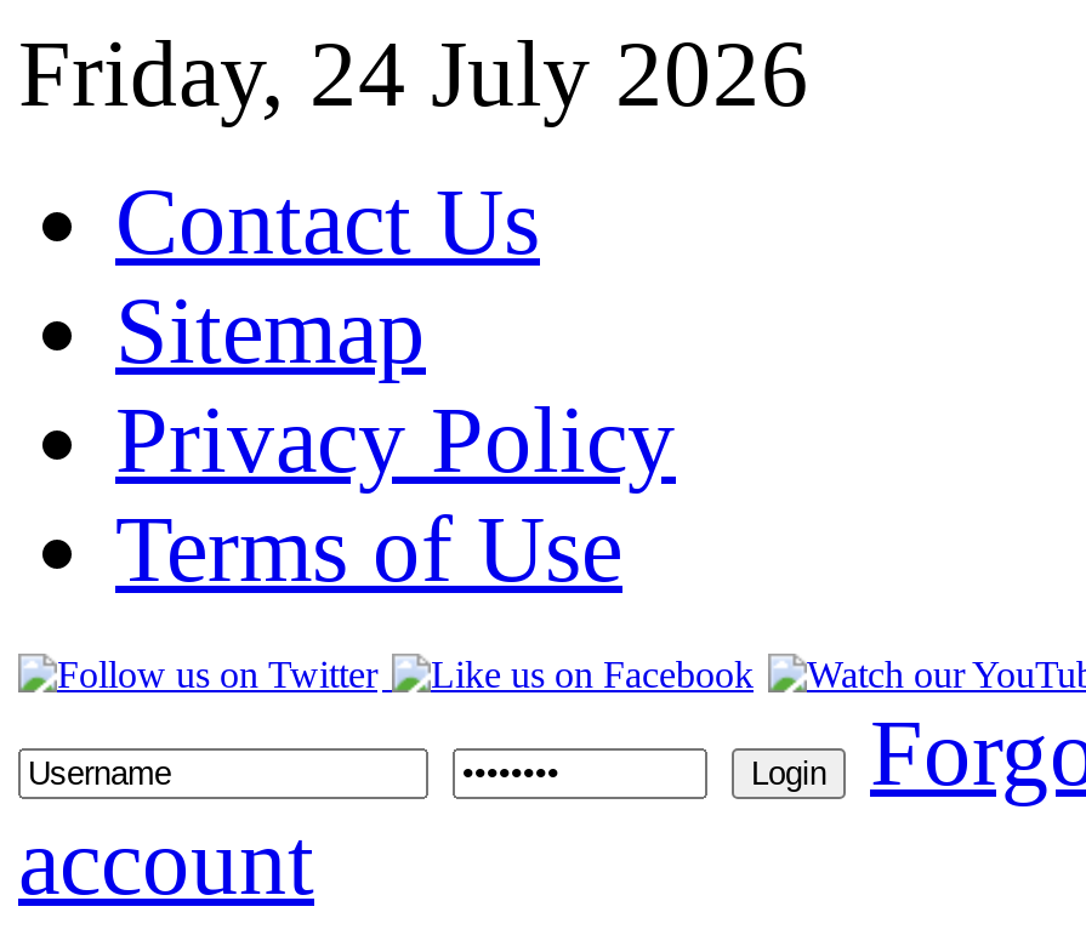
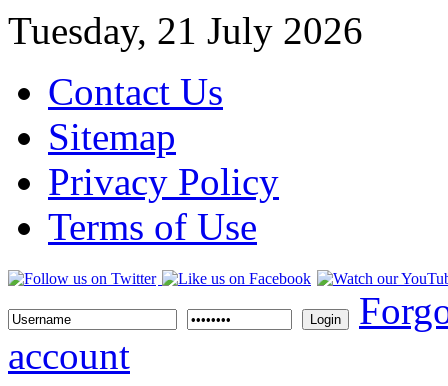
[18,21,809,125] Friday, 24 July 2026 -> [8,9,363,52] Tuesday, 21 July 2026

